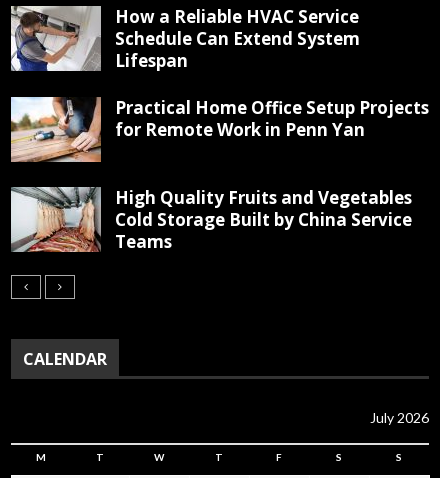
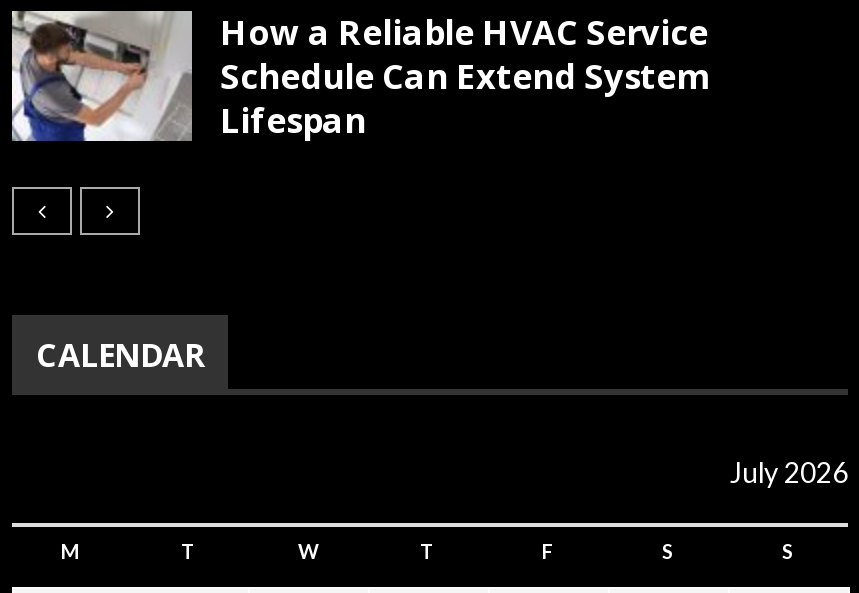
[10,96,429,253] [image] | Practical Home Office Setup Projects | for Remote Work in Penn Yan | High Quality Fruits and Vegetables | Cold Storage Built by China Service | Teams -> none
[11,187,101,253] [image] -> none

